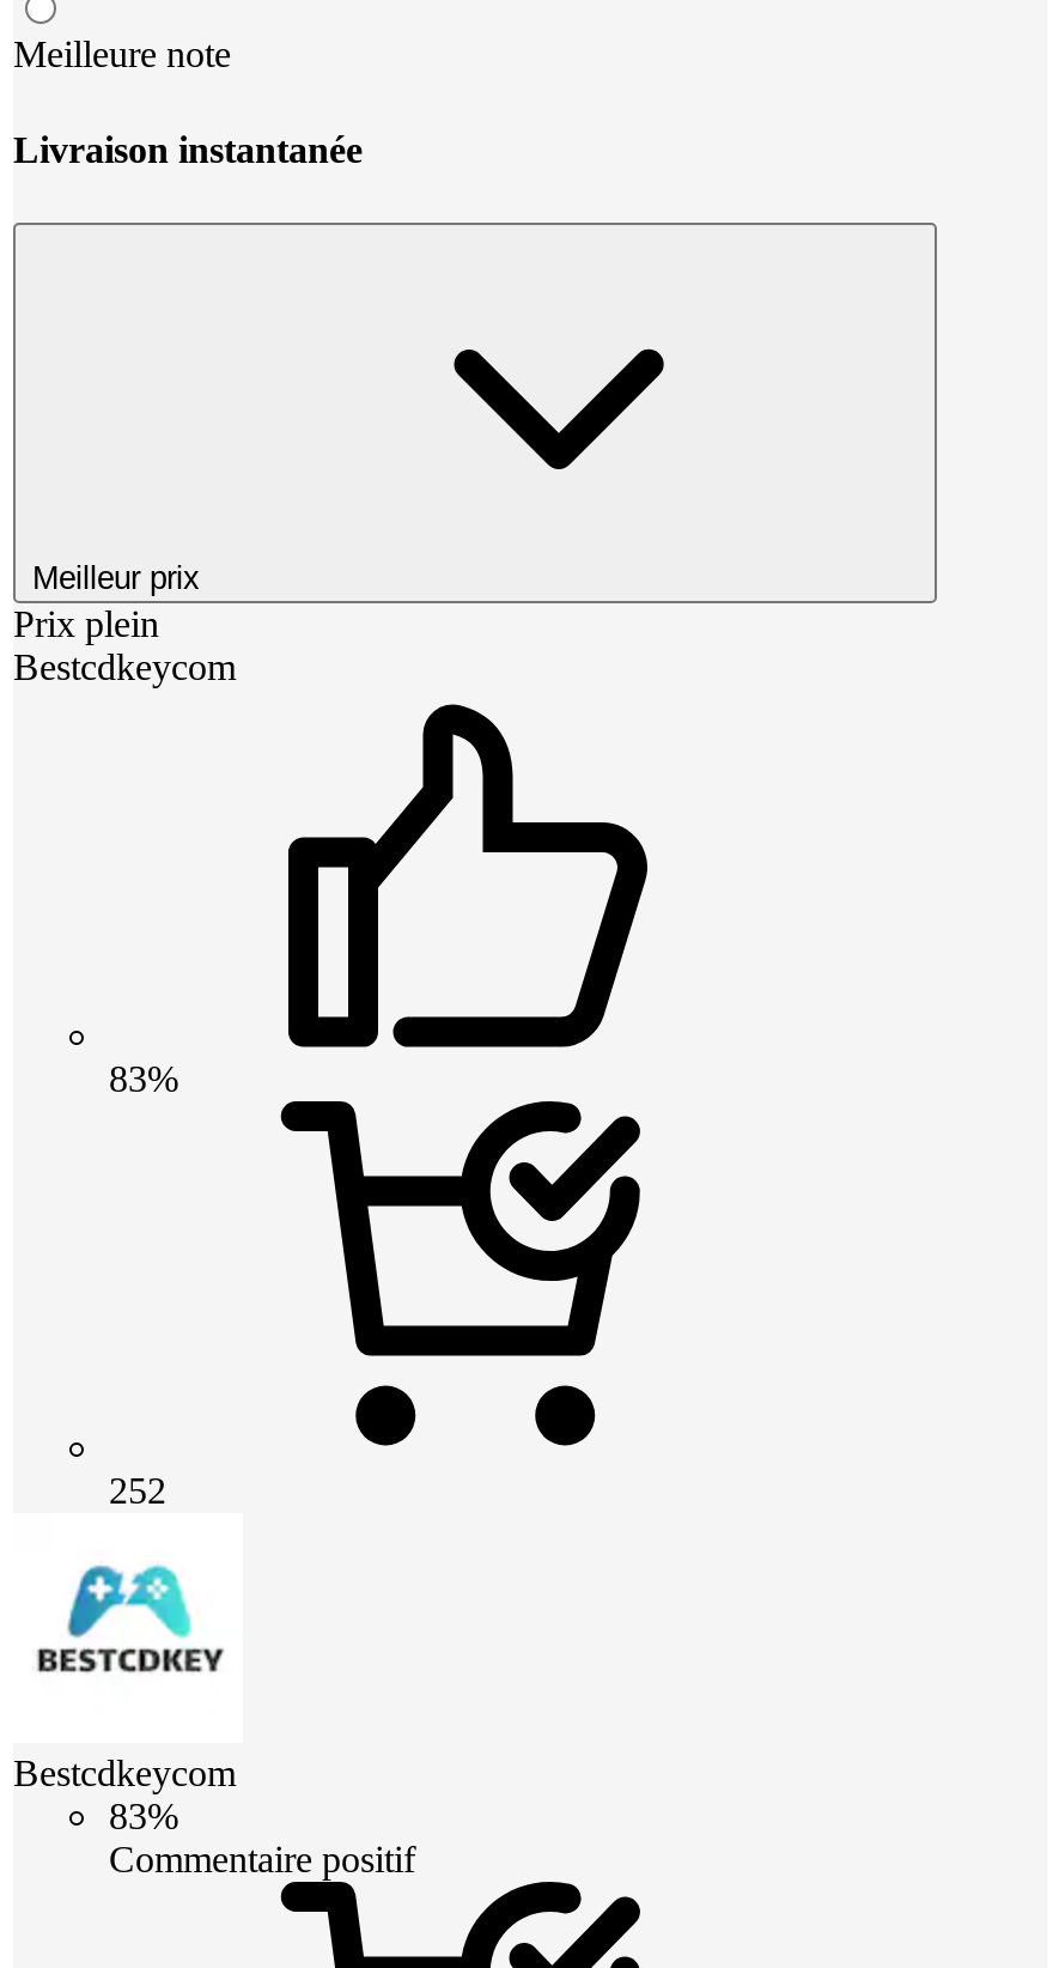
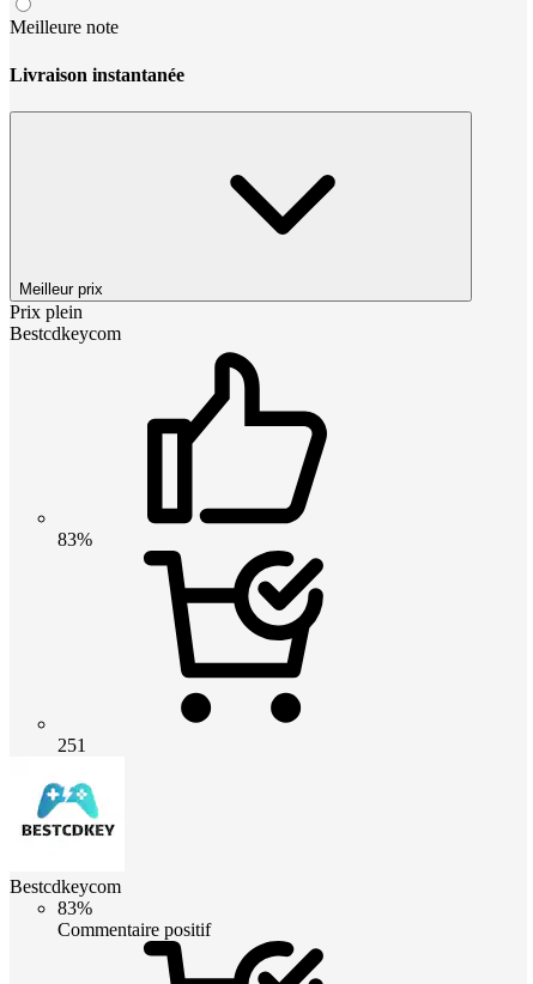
[109,1470,166,1510] 252 -> [57,735,86,755] 251

